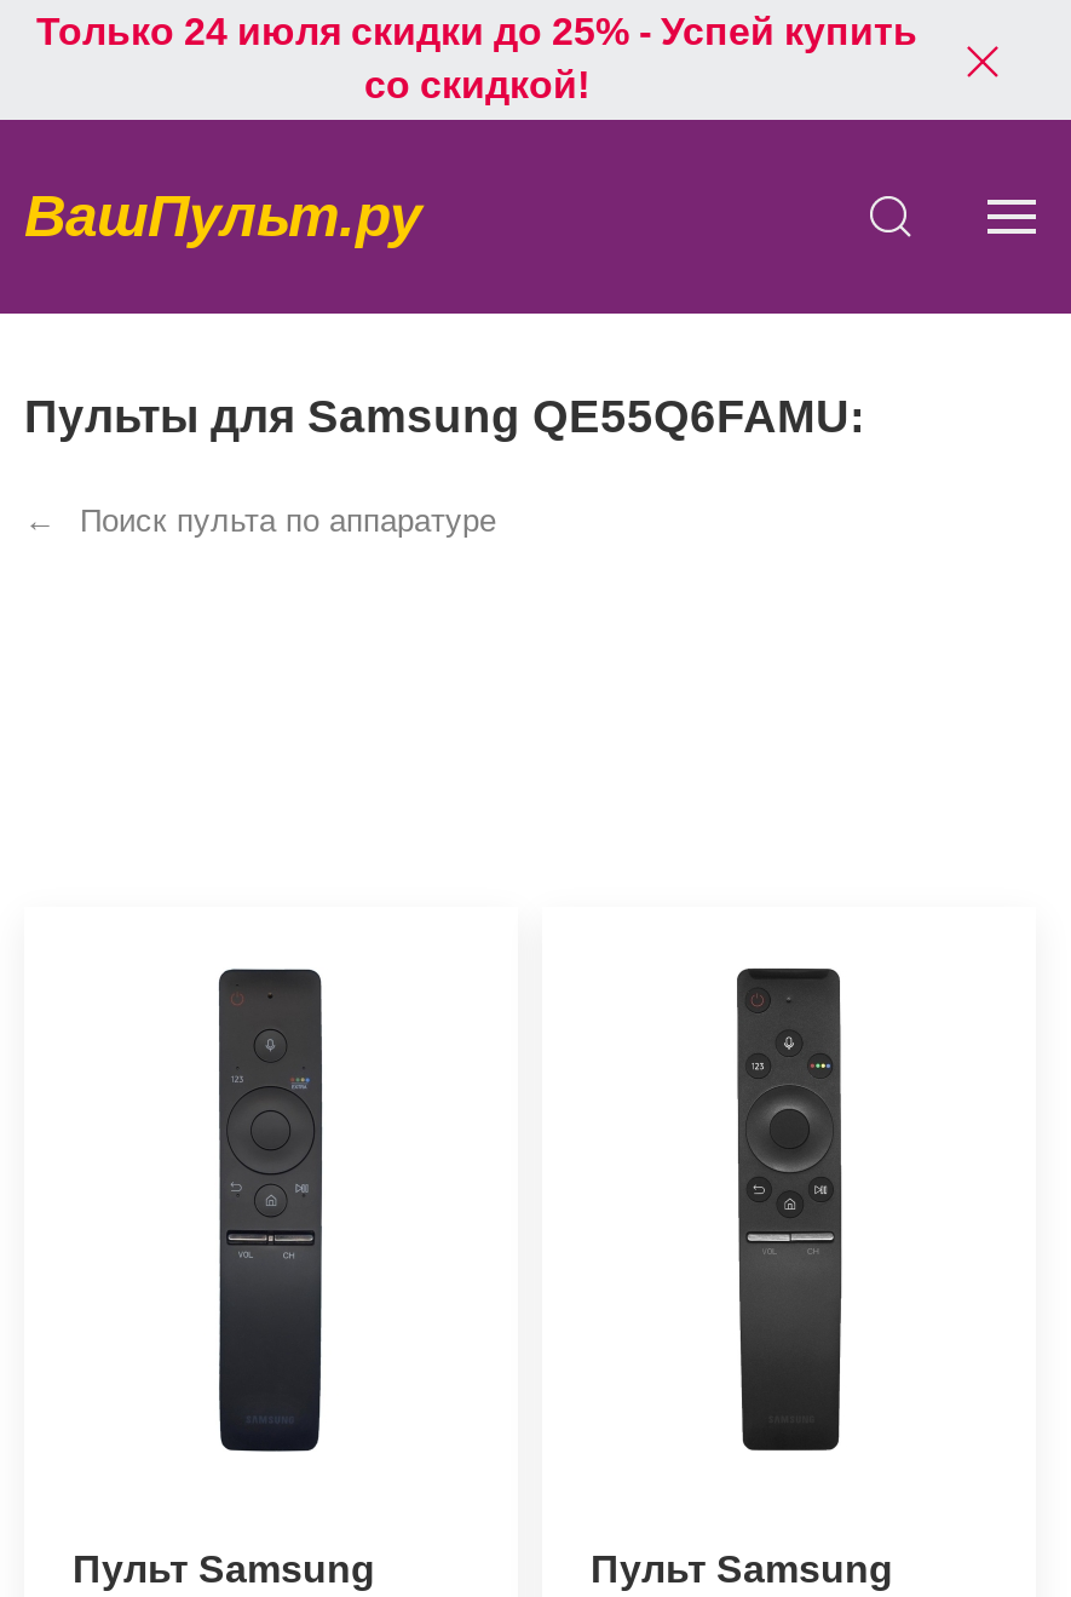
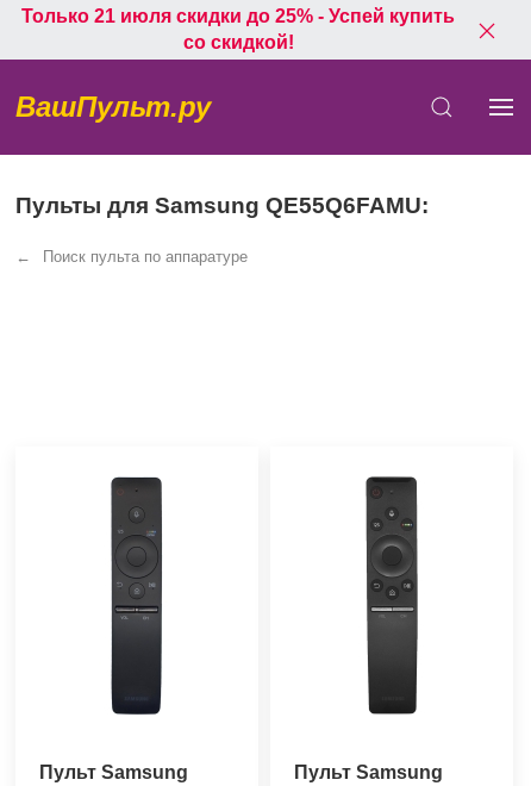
[36,11,917,52] Только 24 июля скидки до 25% - Успей купить -> [21,6,455,26] Только 21 июля скидки до 25% - Успей купить

